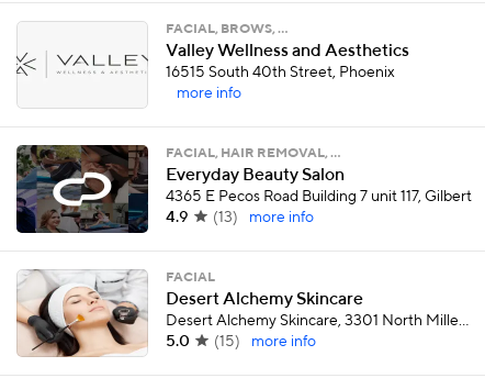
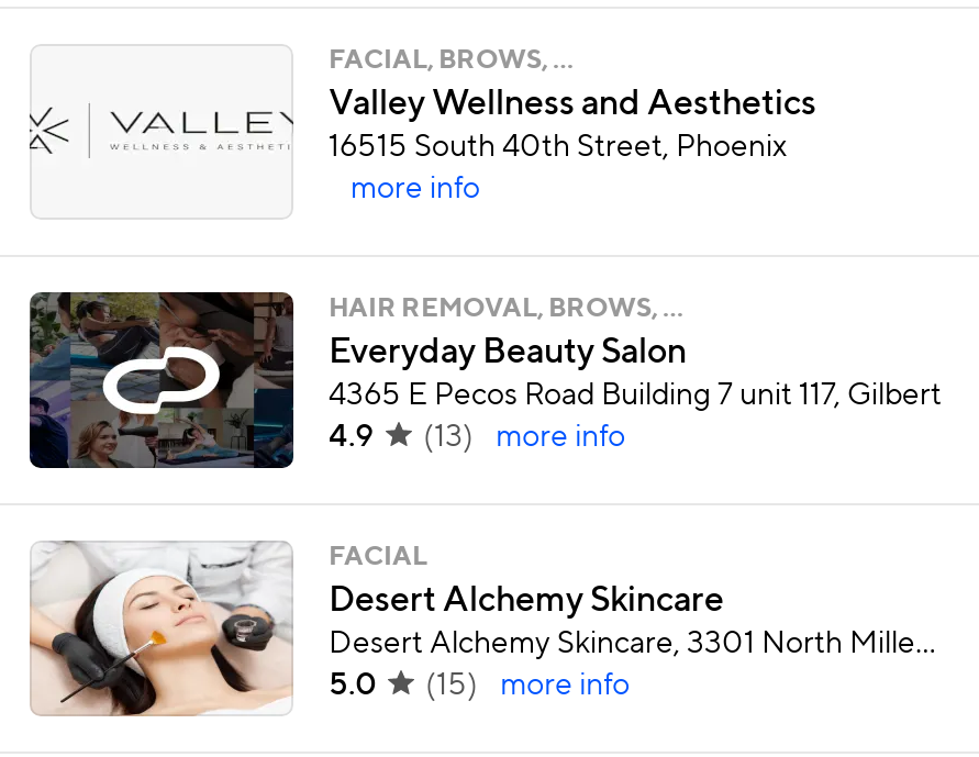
[166,147,340,160] FACIAL, HAIR REMOVAL, … -> [329,297,682,323] HAIR REMOVAL, BROWS, …

